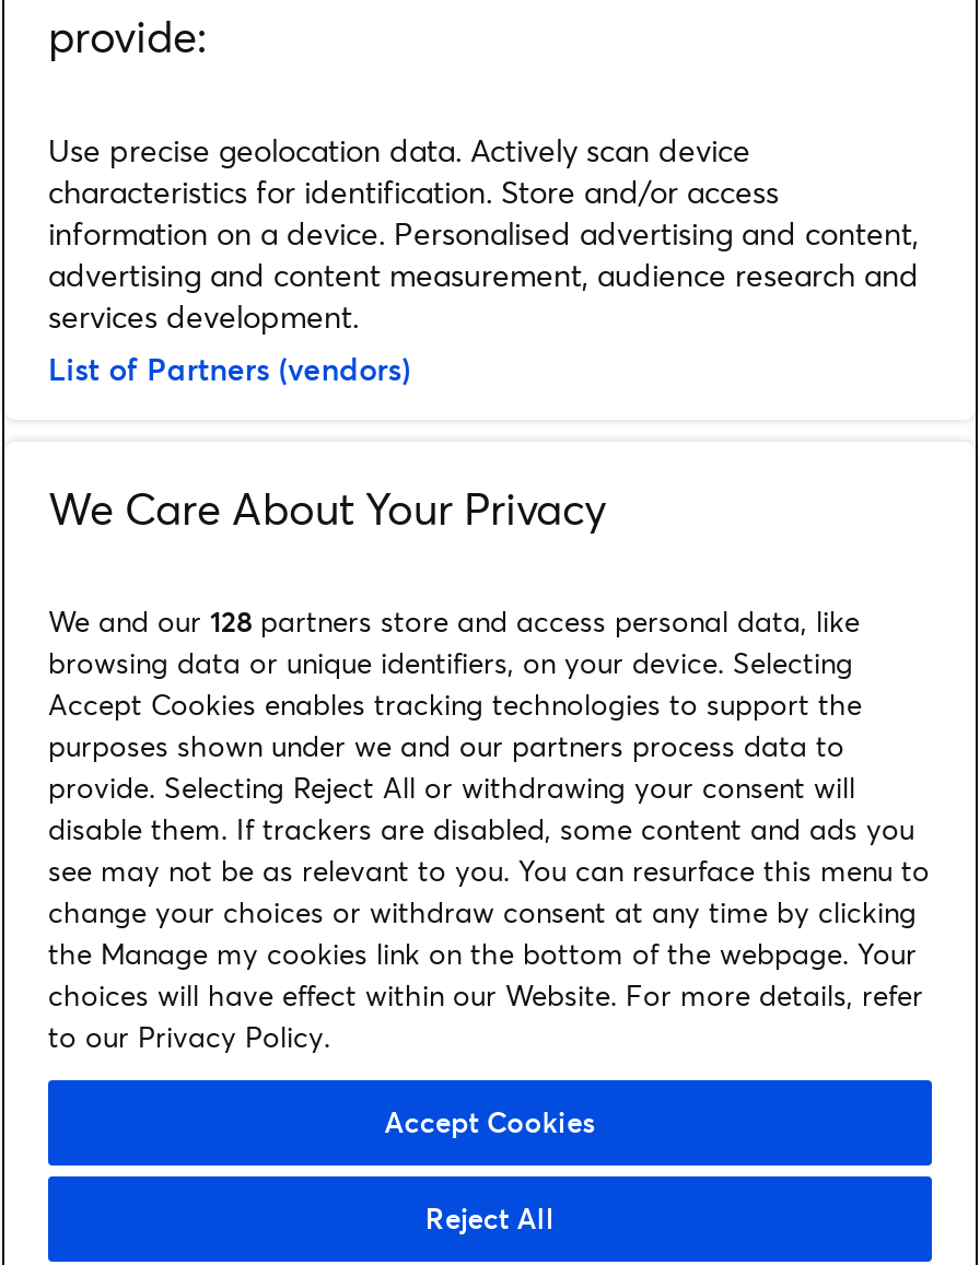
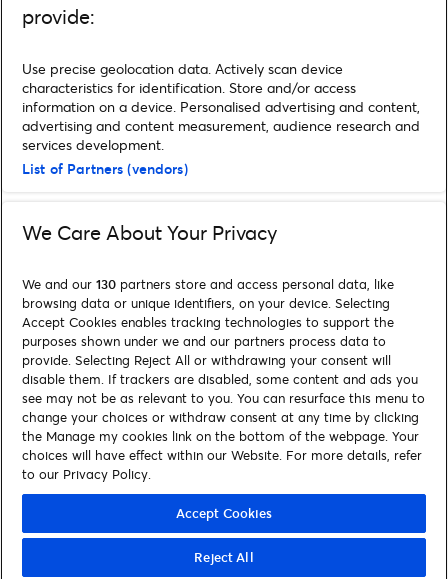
[48,601,860,641] We and our 128 partners store and access personal data, like -> [22,275,394,293] We and our 130 partners store and access personal data, like

